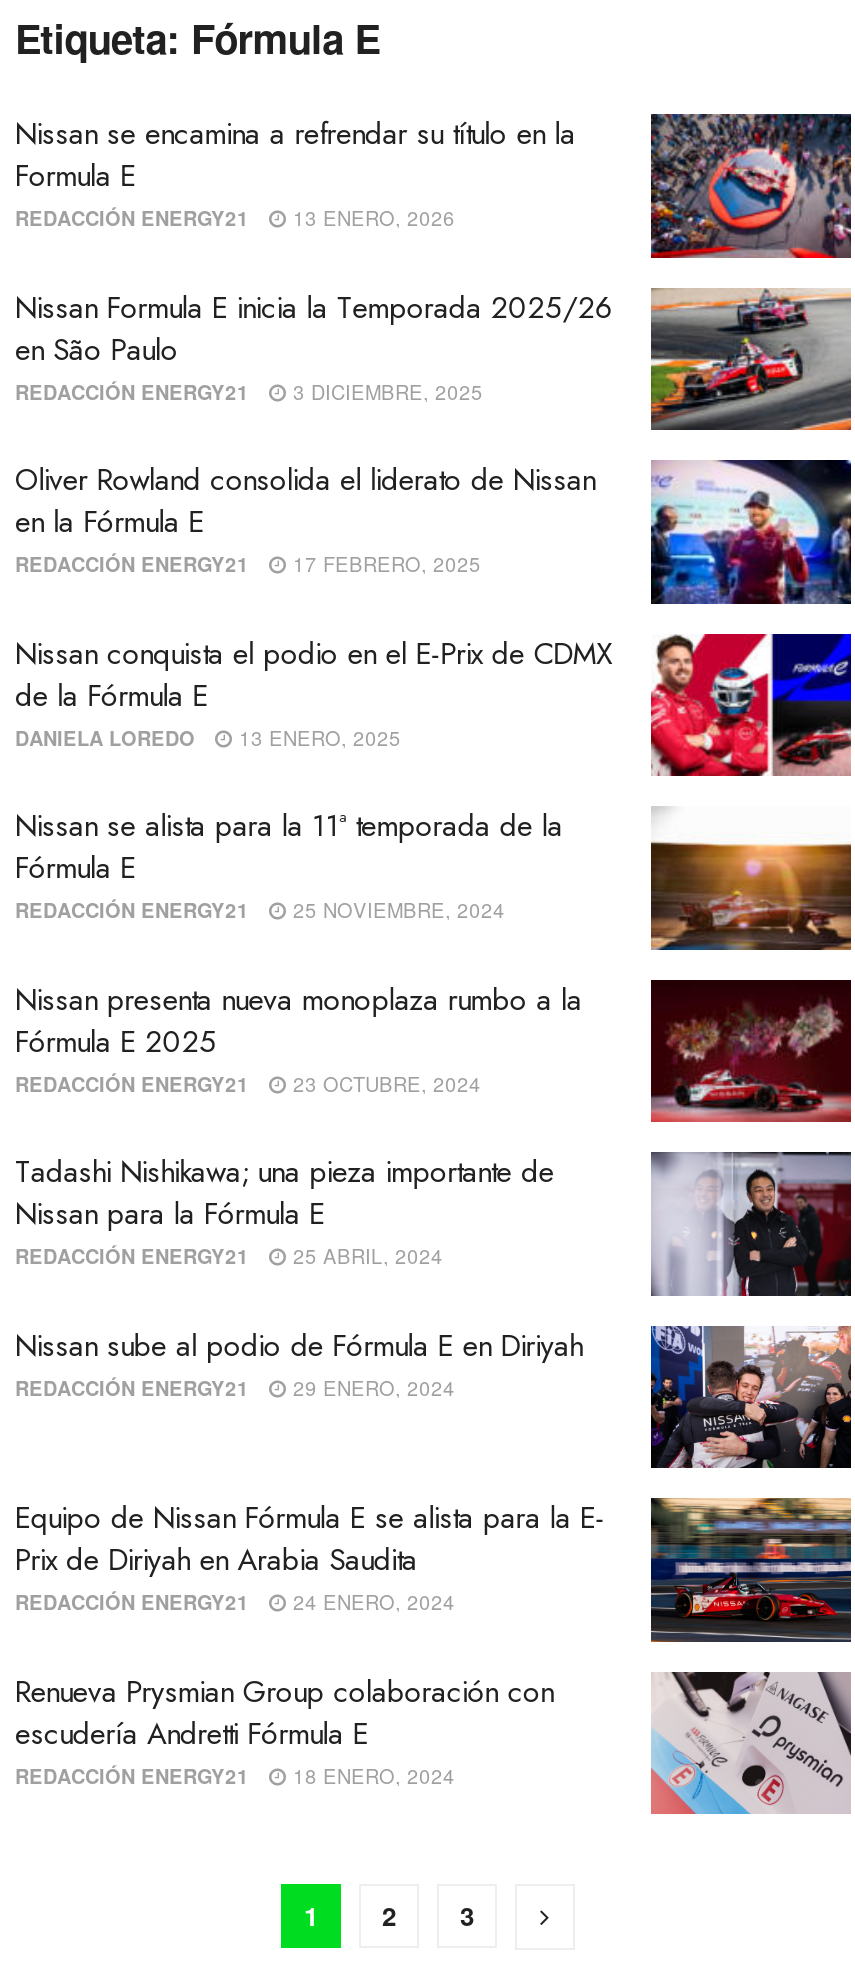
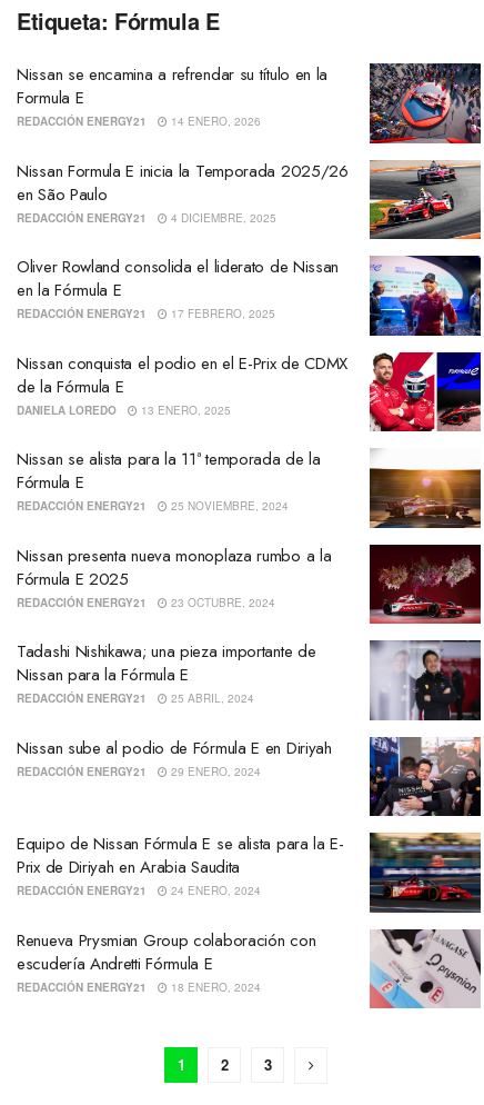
[15,204,455,232] REDACCIÓN ENERGY21 13 ENERO, 2026 -> [17,113,261,129] REDACCIÓN ENERGY21 14 ENERO, 2026
[15,377,483,405] REDACCIÓN ENERGY21 3 DICIEMBRE, 2025 -> [17,210,276,225] REDACCIÓN ENERGY21 4 DICIEMBRE, 2025

